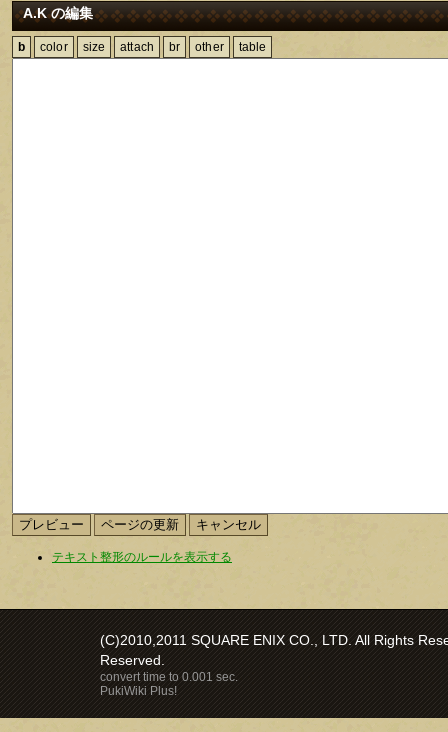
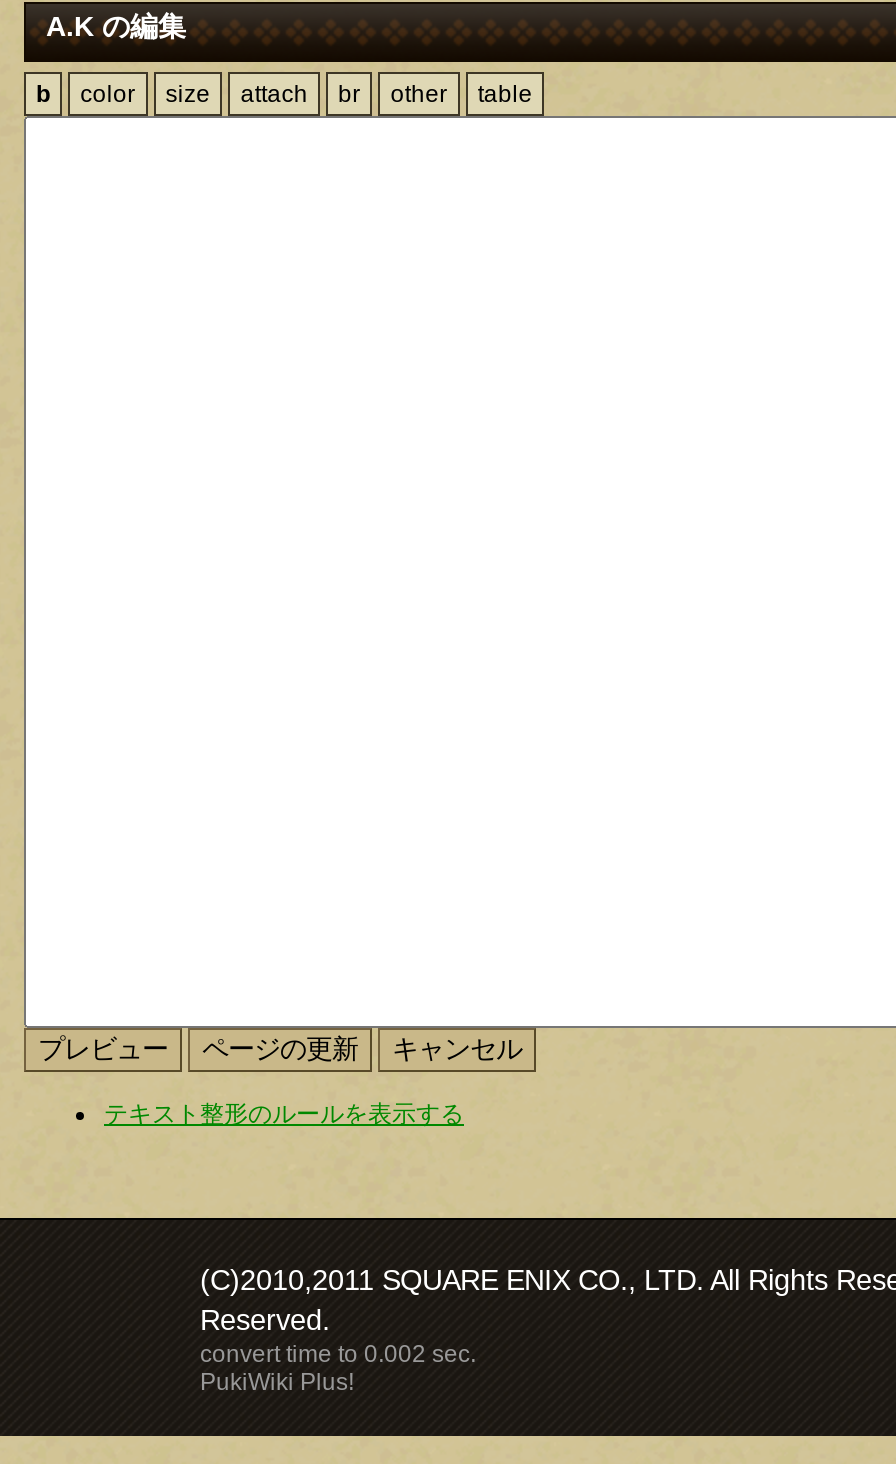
[100,670,238,684] convert time to 0.001 sec. -> [200,1340,476,1368] convert time to 0.002 sec.

